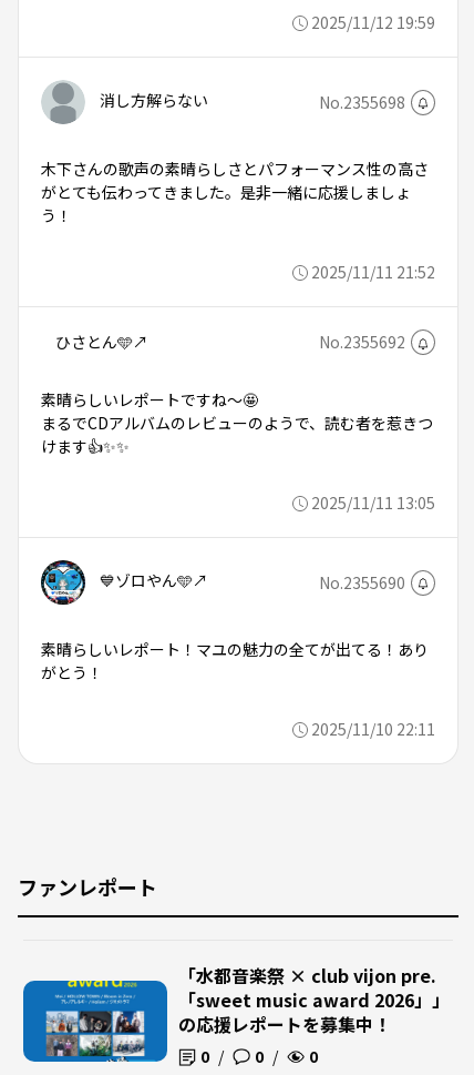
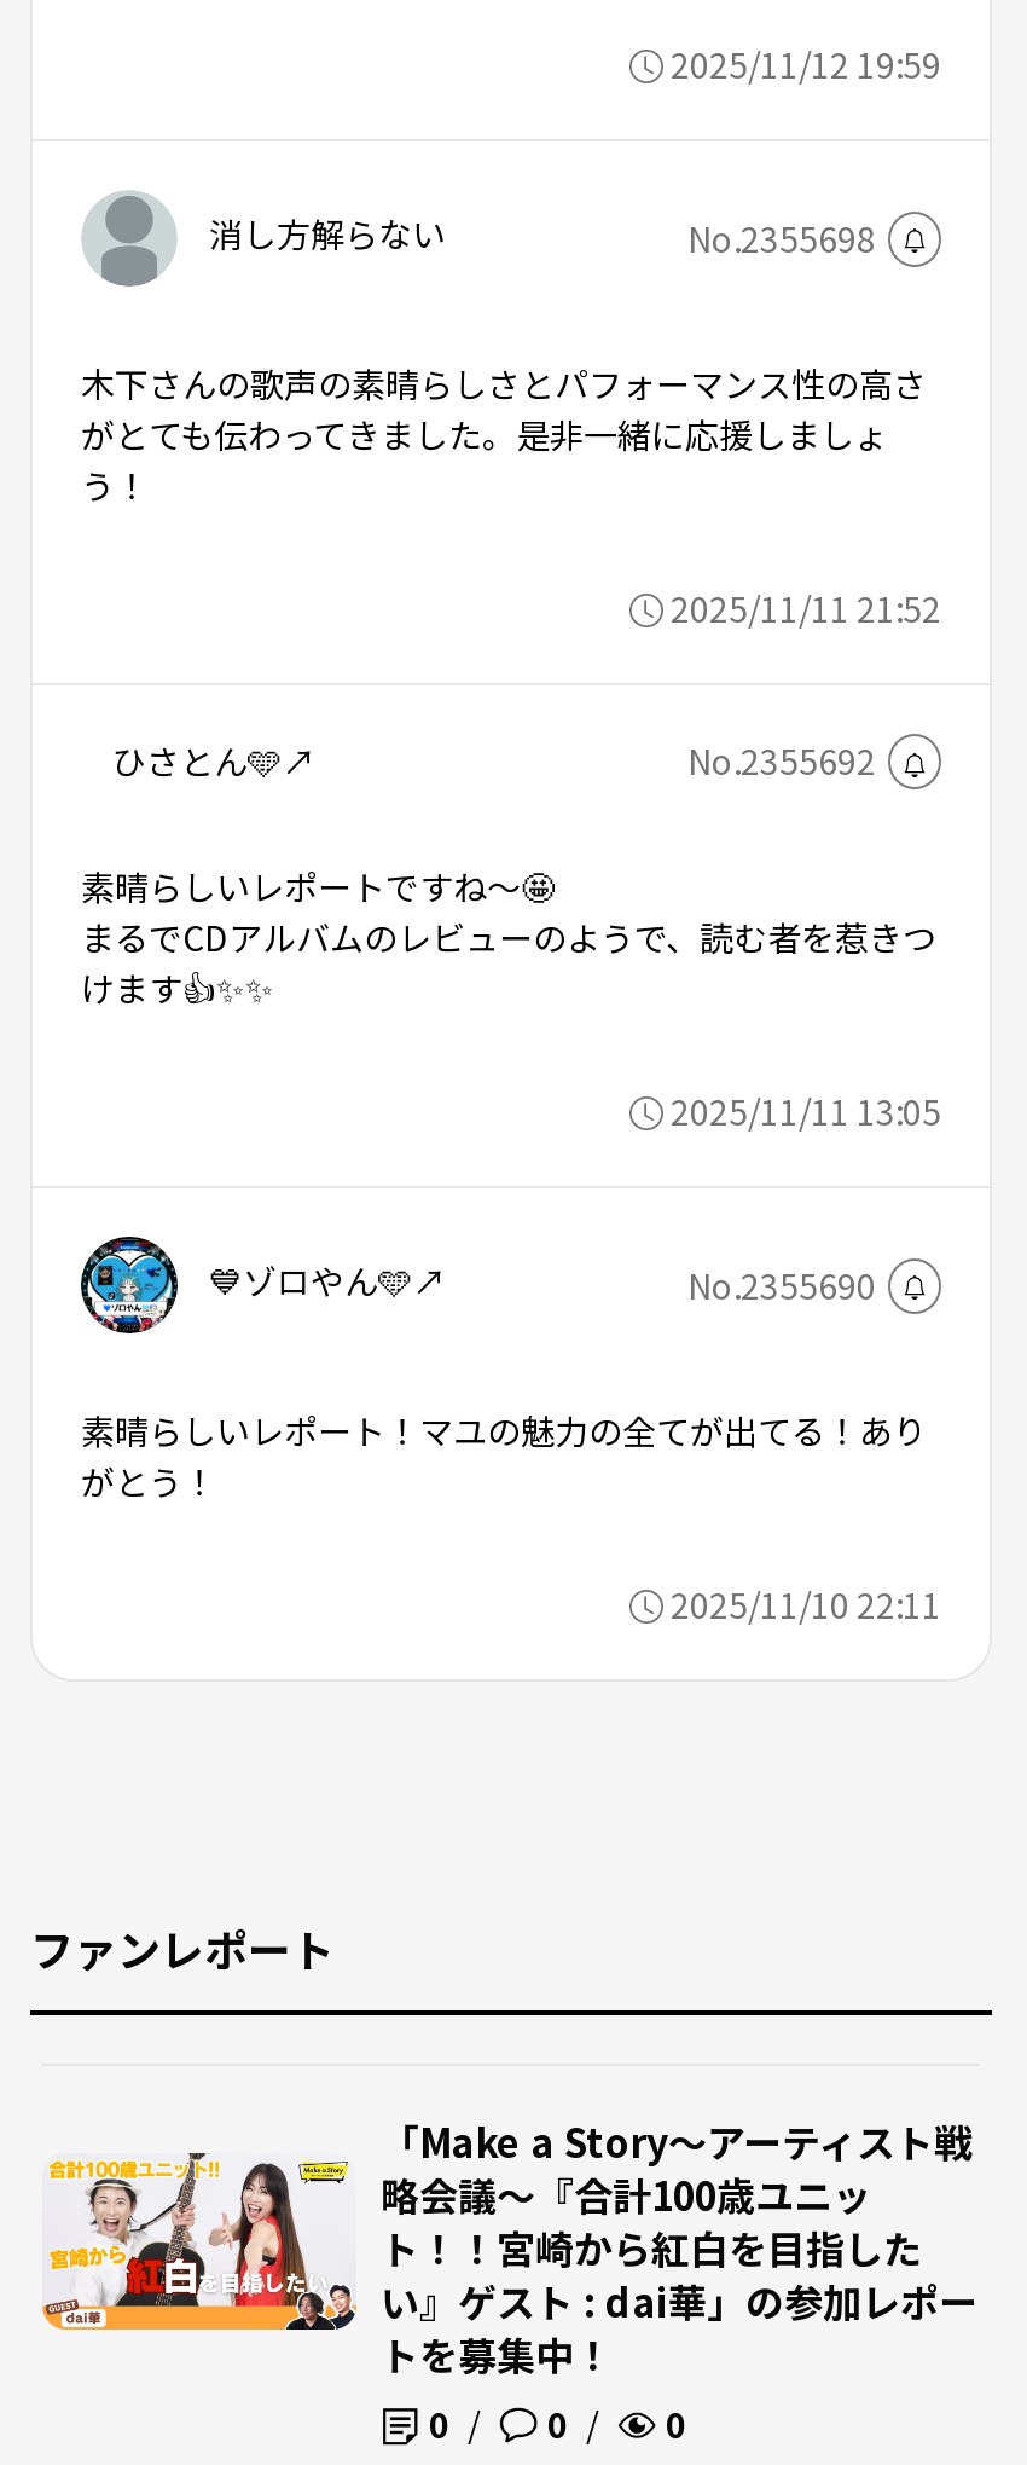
[22,962,450,1063] [image] | 「水都音楽祭 × club vijon pre. | 「sweet music award 2026」」 | の応援レポートを募集中！ -> [40,2112,977,2383] [image] | 「Make a Story～アーティスト戦 | 略会議～『合計100歳ユニッ | ト！！宮崎から紅白を目指した | い』ゲスト : dai華」の参加レポー | トを募集中！

